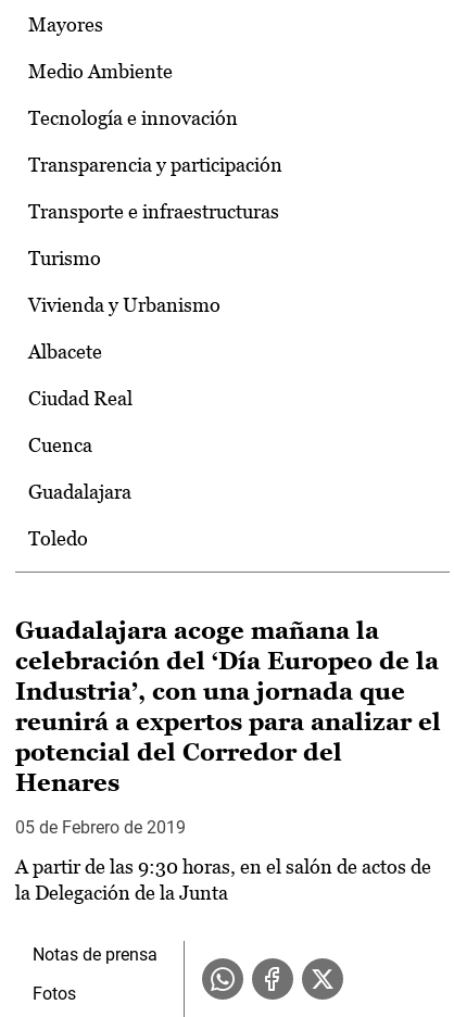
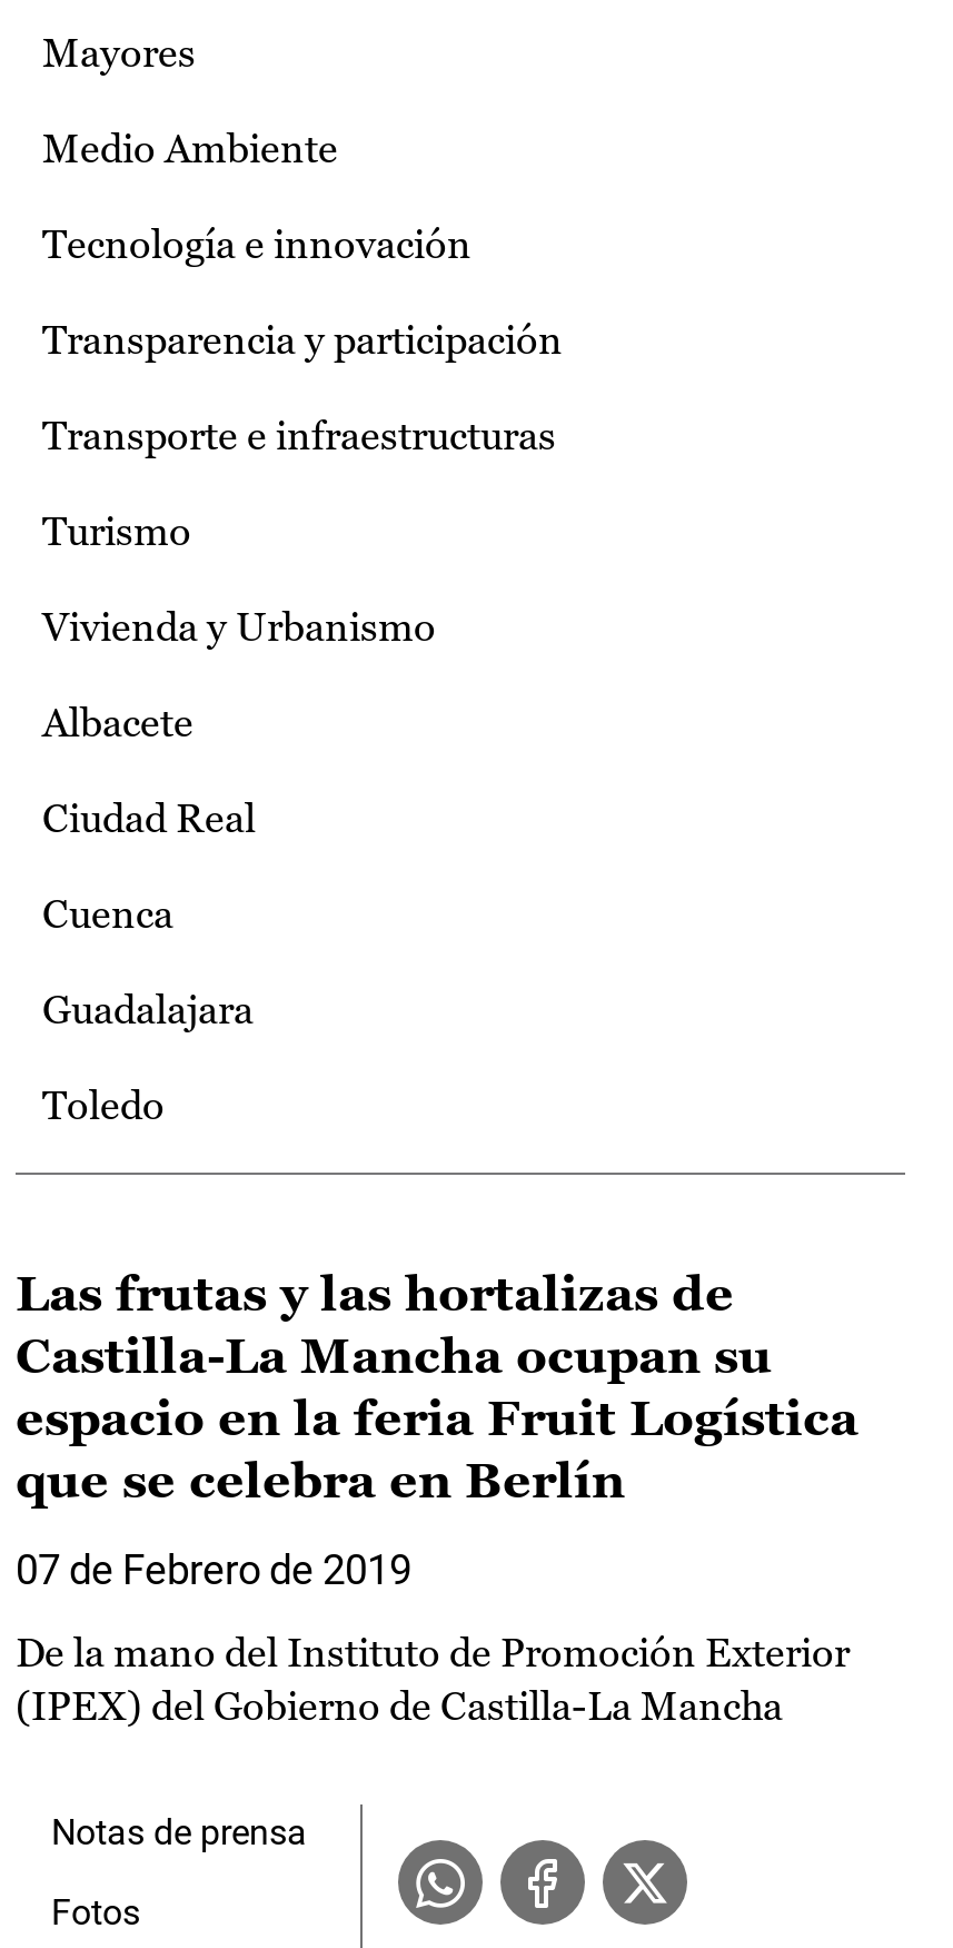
[15,617,441,797] Guadalajara acoge mañana la | celebración del ‘Día Europeo de la | Industria’, con una jornada que | reunirá a expertos para analizar el | potencial del Corredor del | Henares -> [16,1266,858,1509] Las frutas y las hortalizas de | Castilla-La Mancha ocupan su | espacio en la feria Fruit Logística | que se celebra en Berlín
[15,817,186,838] 05 de Febrero de 2019 -> [16,1547,411,1593] 07 de Febrero de 2019
[15,855,431,904] A partir de las 9:30 horas, en el salón de actos de | la Delegación de la Junta -> [16,1629,850,1729] De la mano del Instituto de Promoción Exterior | (IPEX) del Gobierno de Castilla-La Mancha

